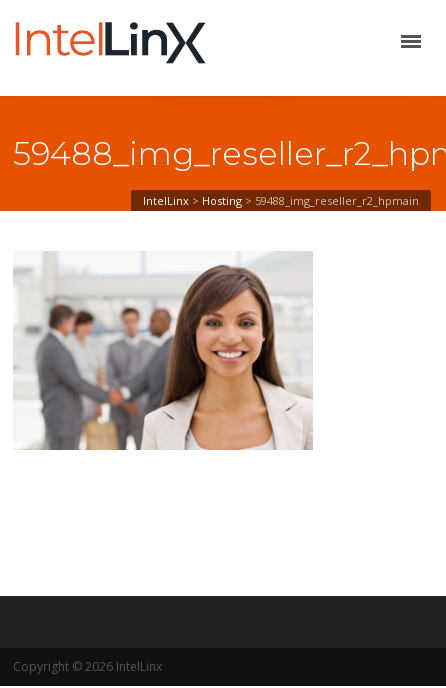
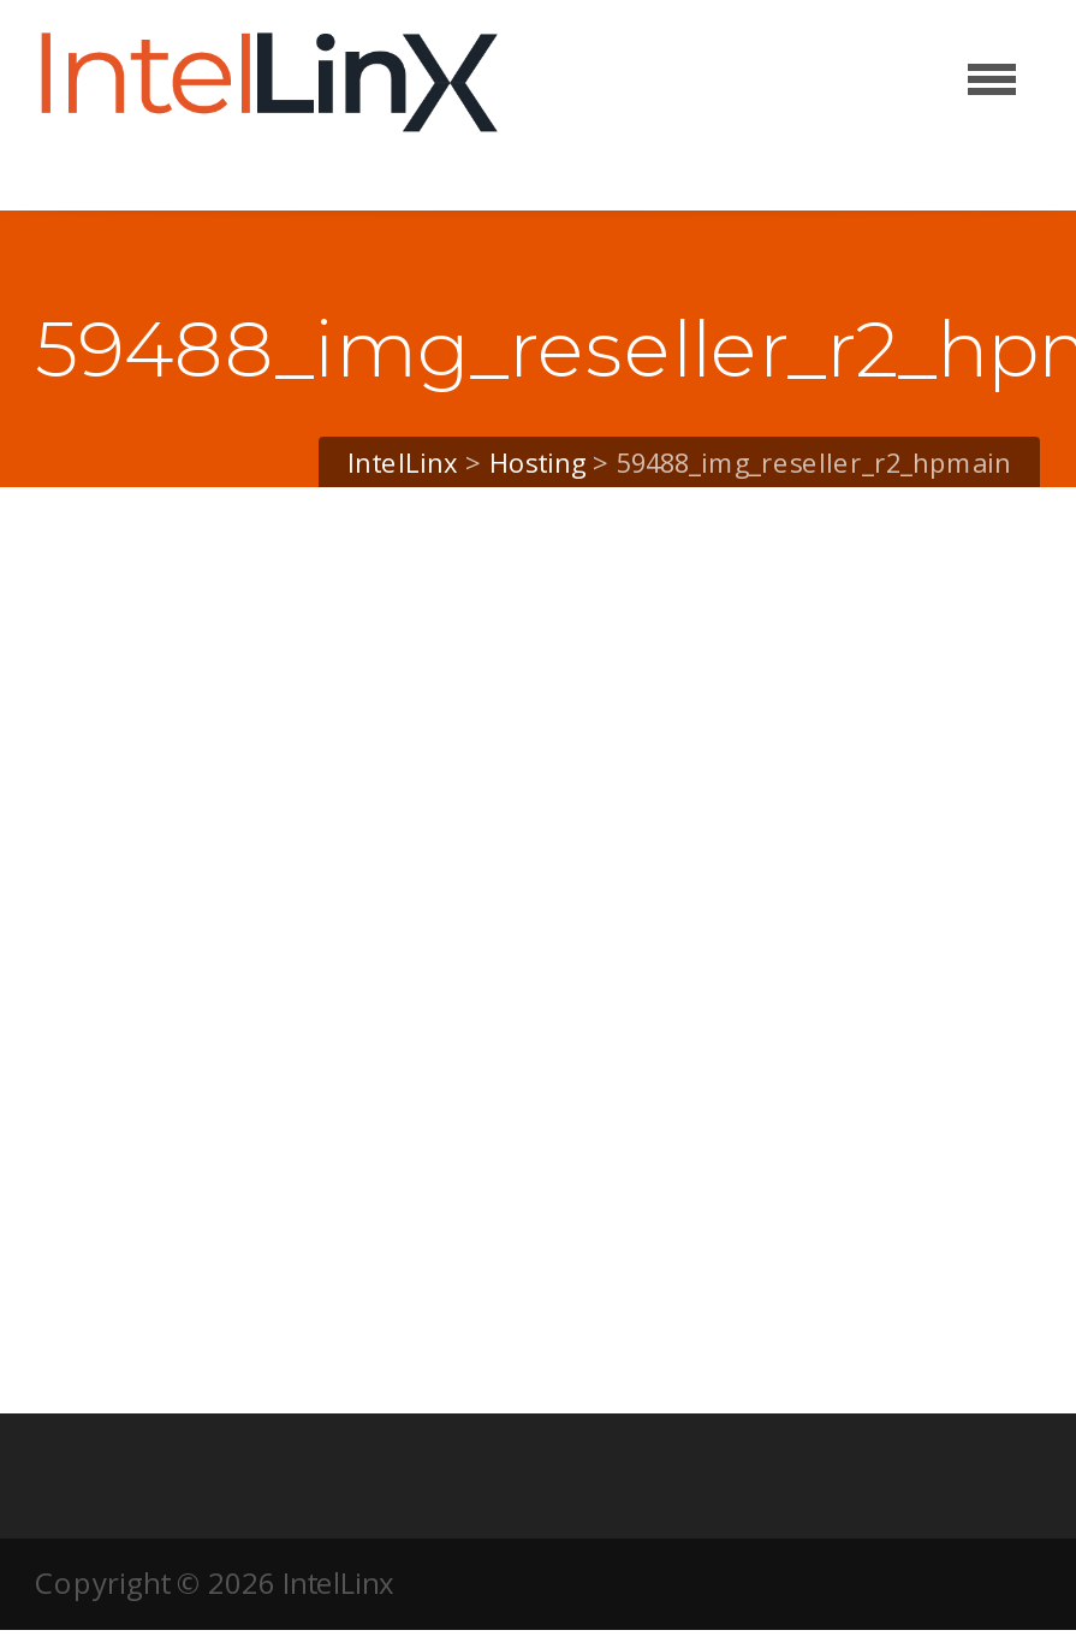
[13,251,313,451] [image] -> none

